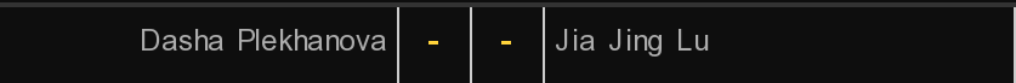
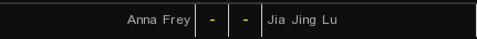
[140,19,387,65] Dasha Plekhanova -> [127,10,190,30] Anna Frey

